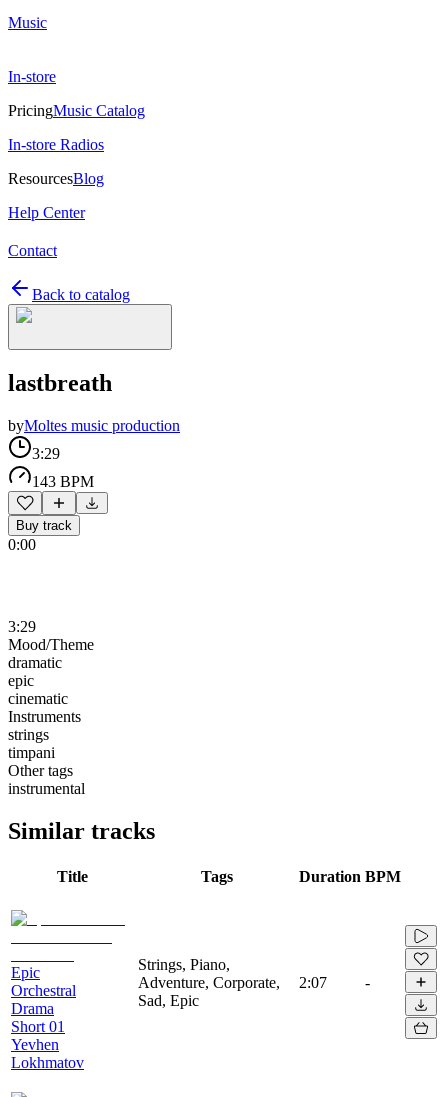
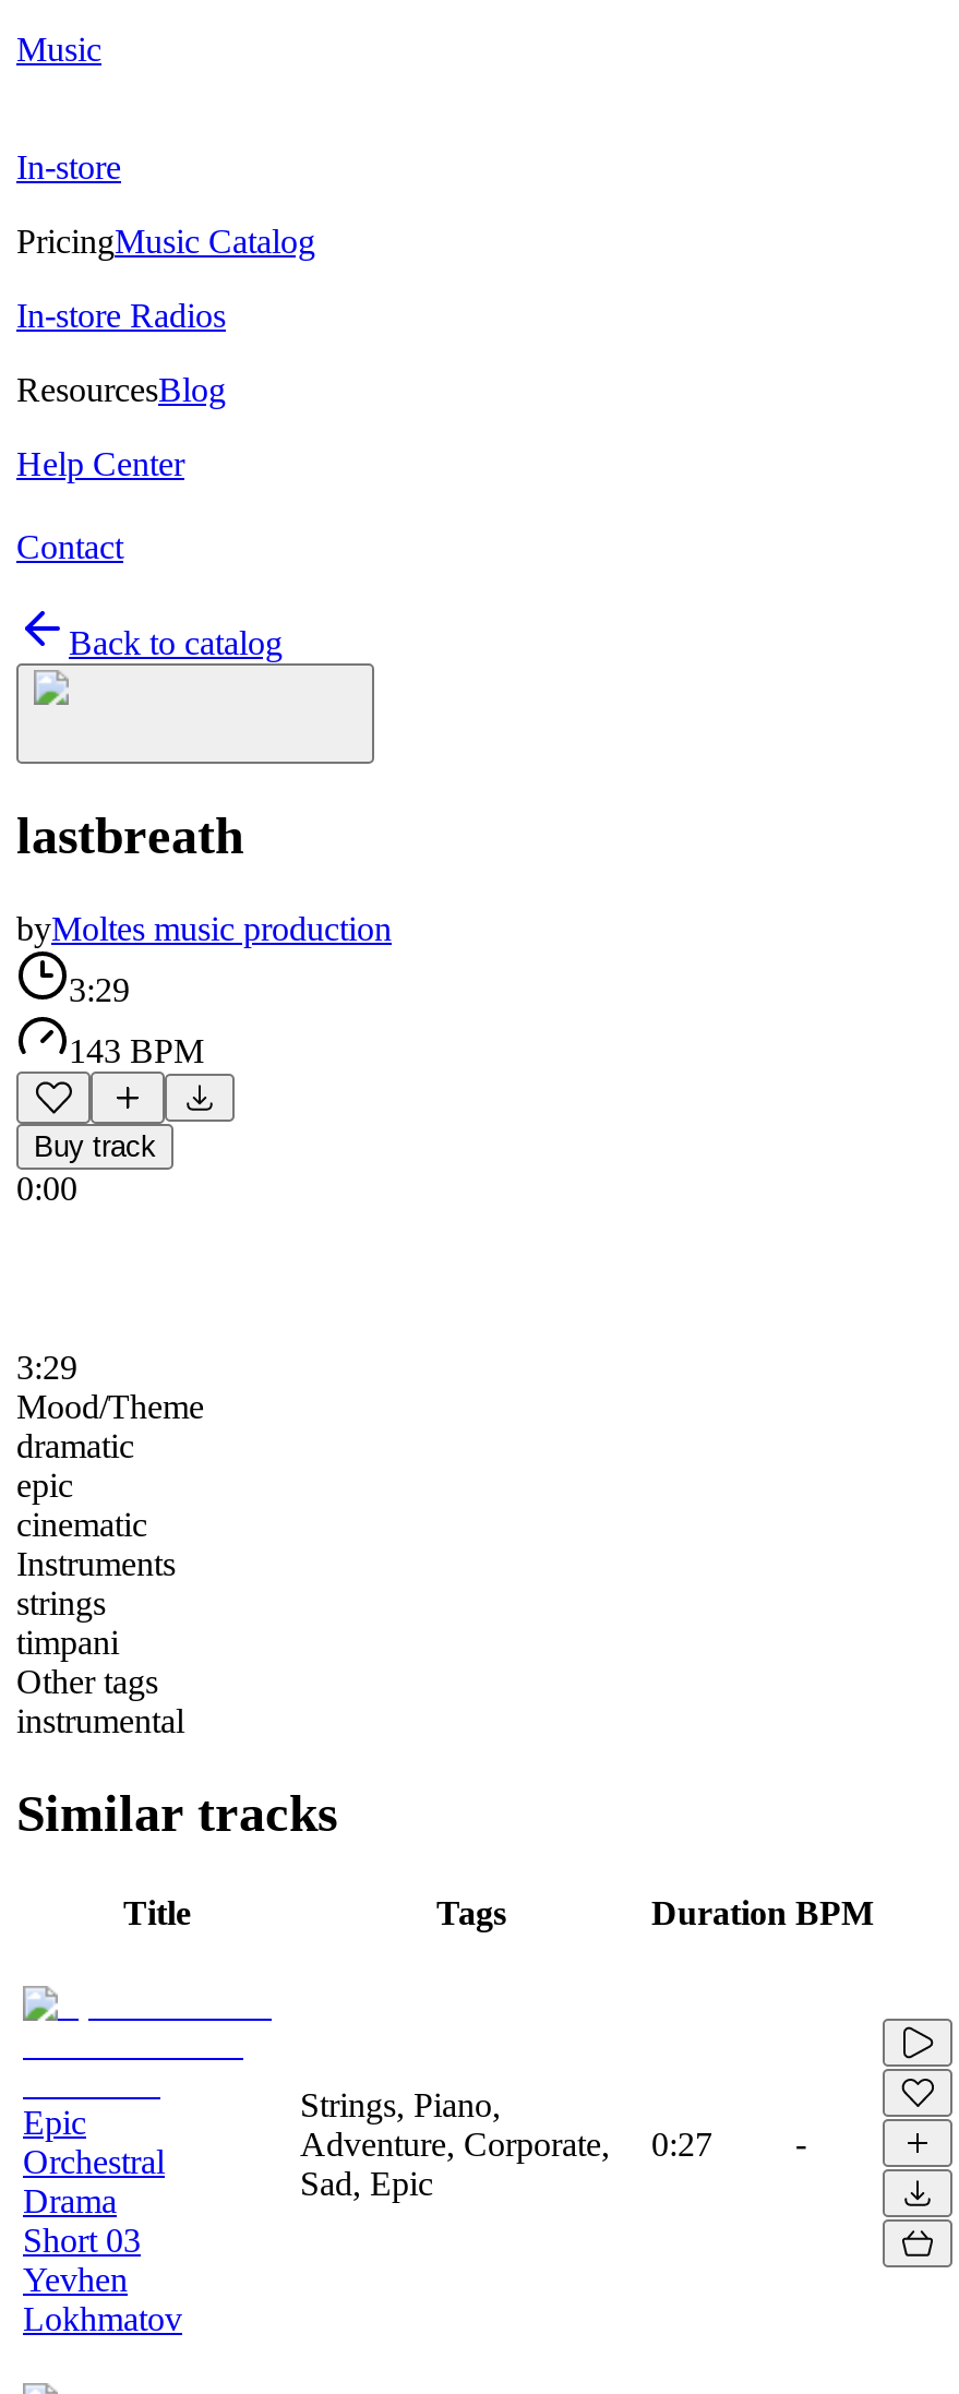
[138,974,327,991] Adventure, Corporate, 2:07 -> [300,2125,712,2162] Adventure, Corporate, 0:27
[11,1018,65,1035] Short 01 -> [23,2221,141,2258] Short 03

